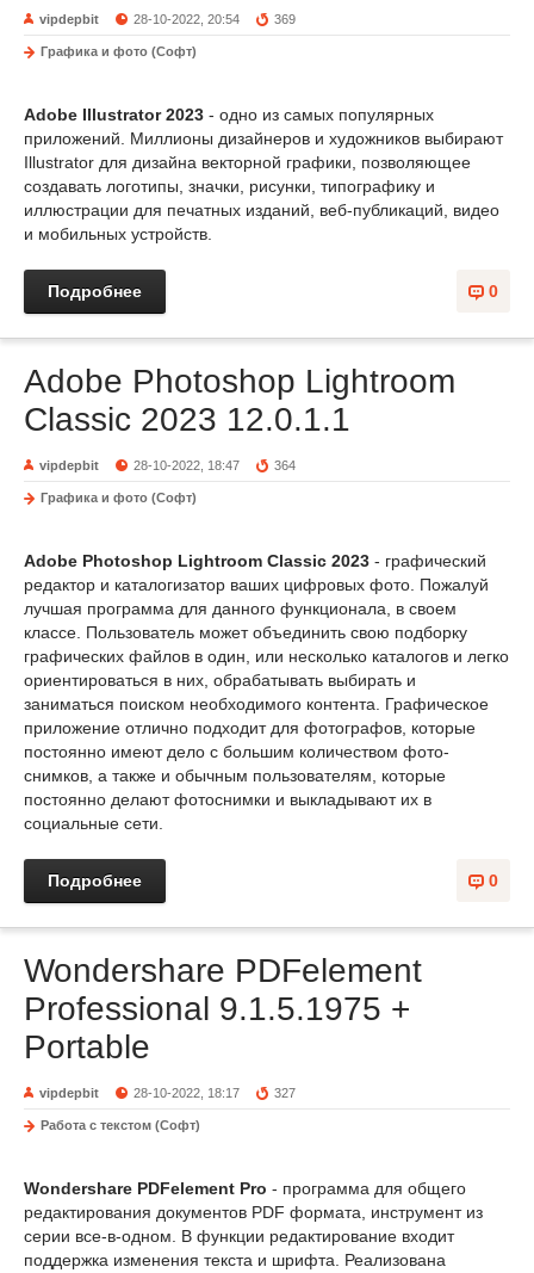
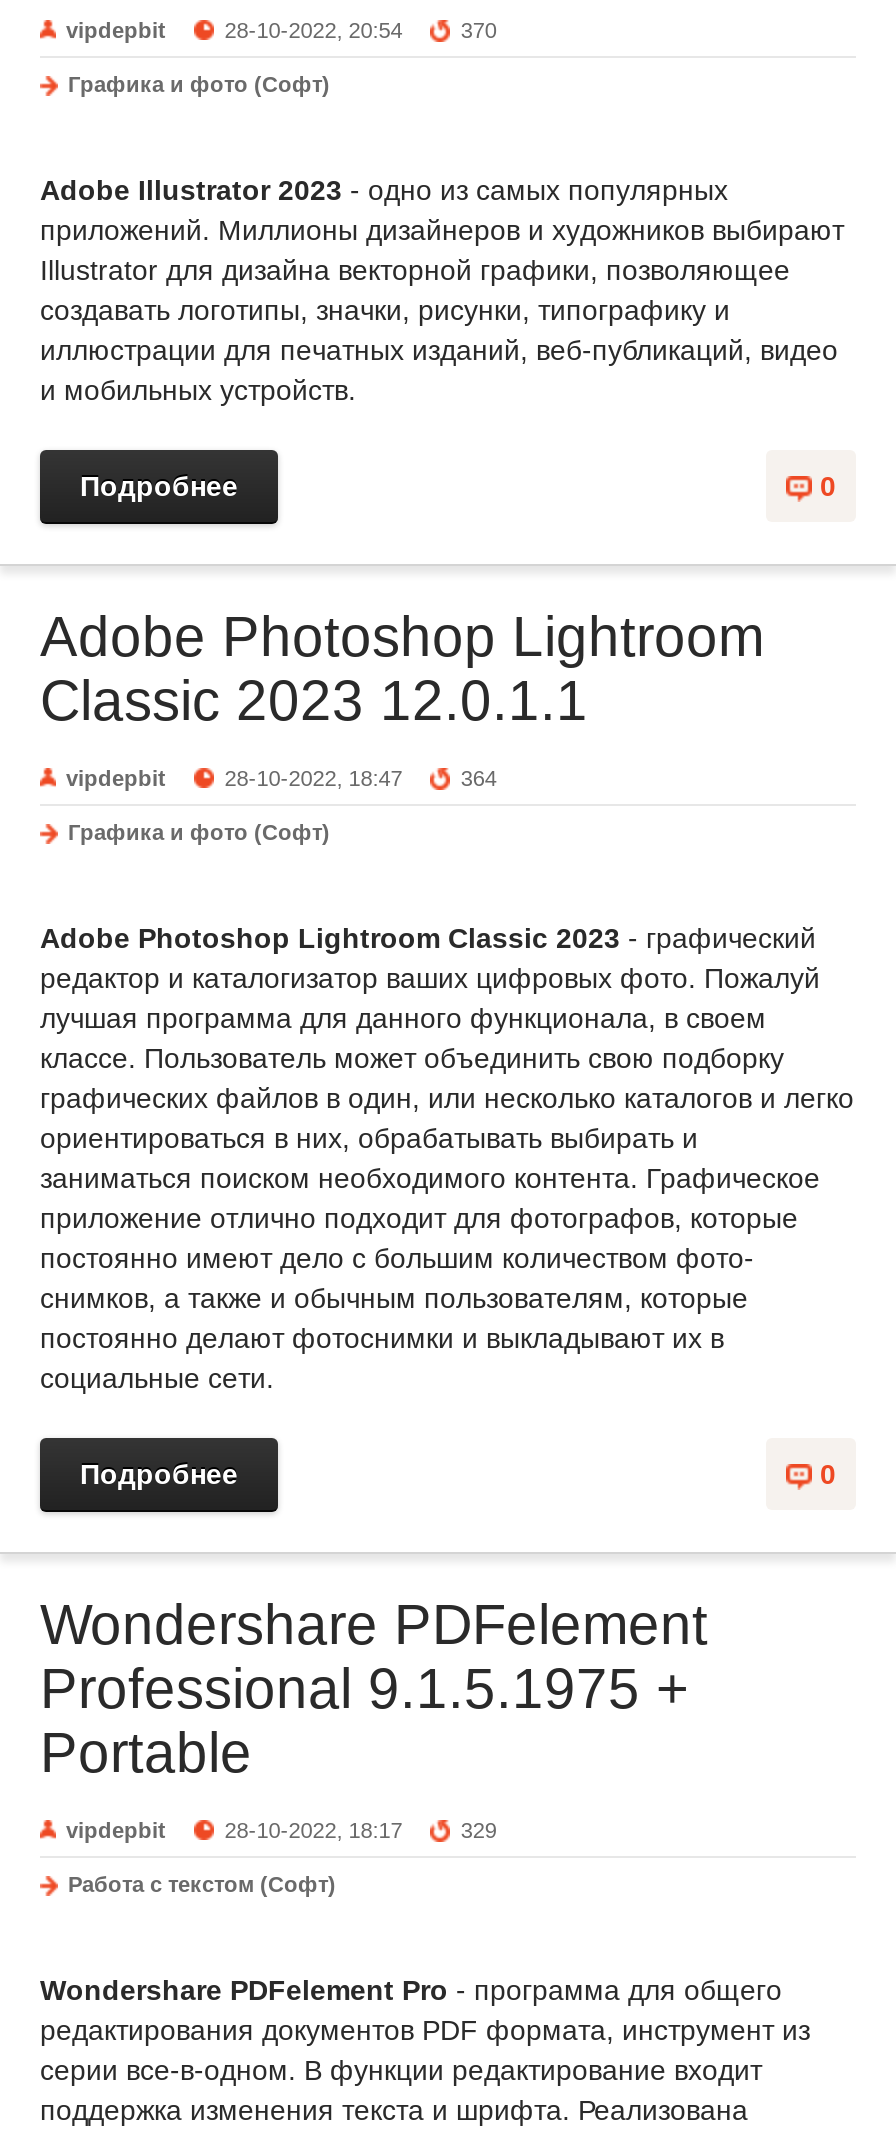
[275,12,296,26] 369 -> [461,18,497,42] 370
[275,1086,296,1100] 327 -> [461,1818,497,1842] 329

